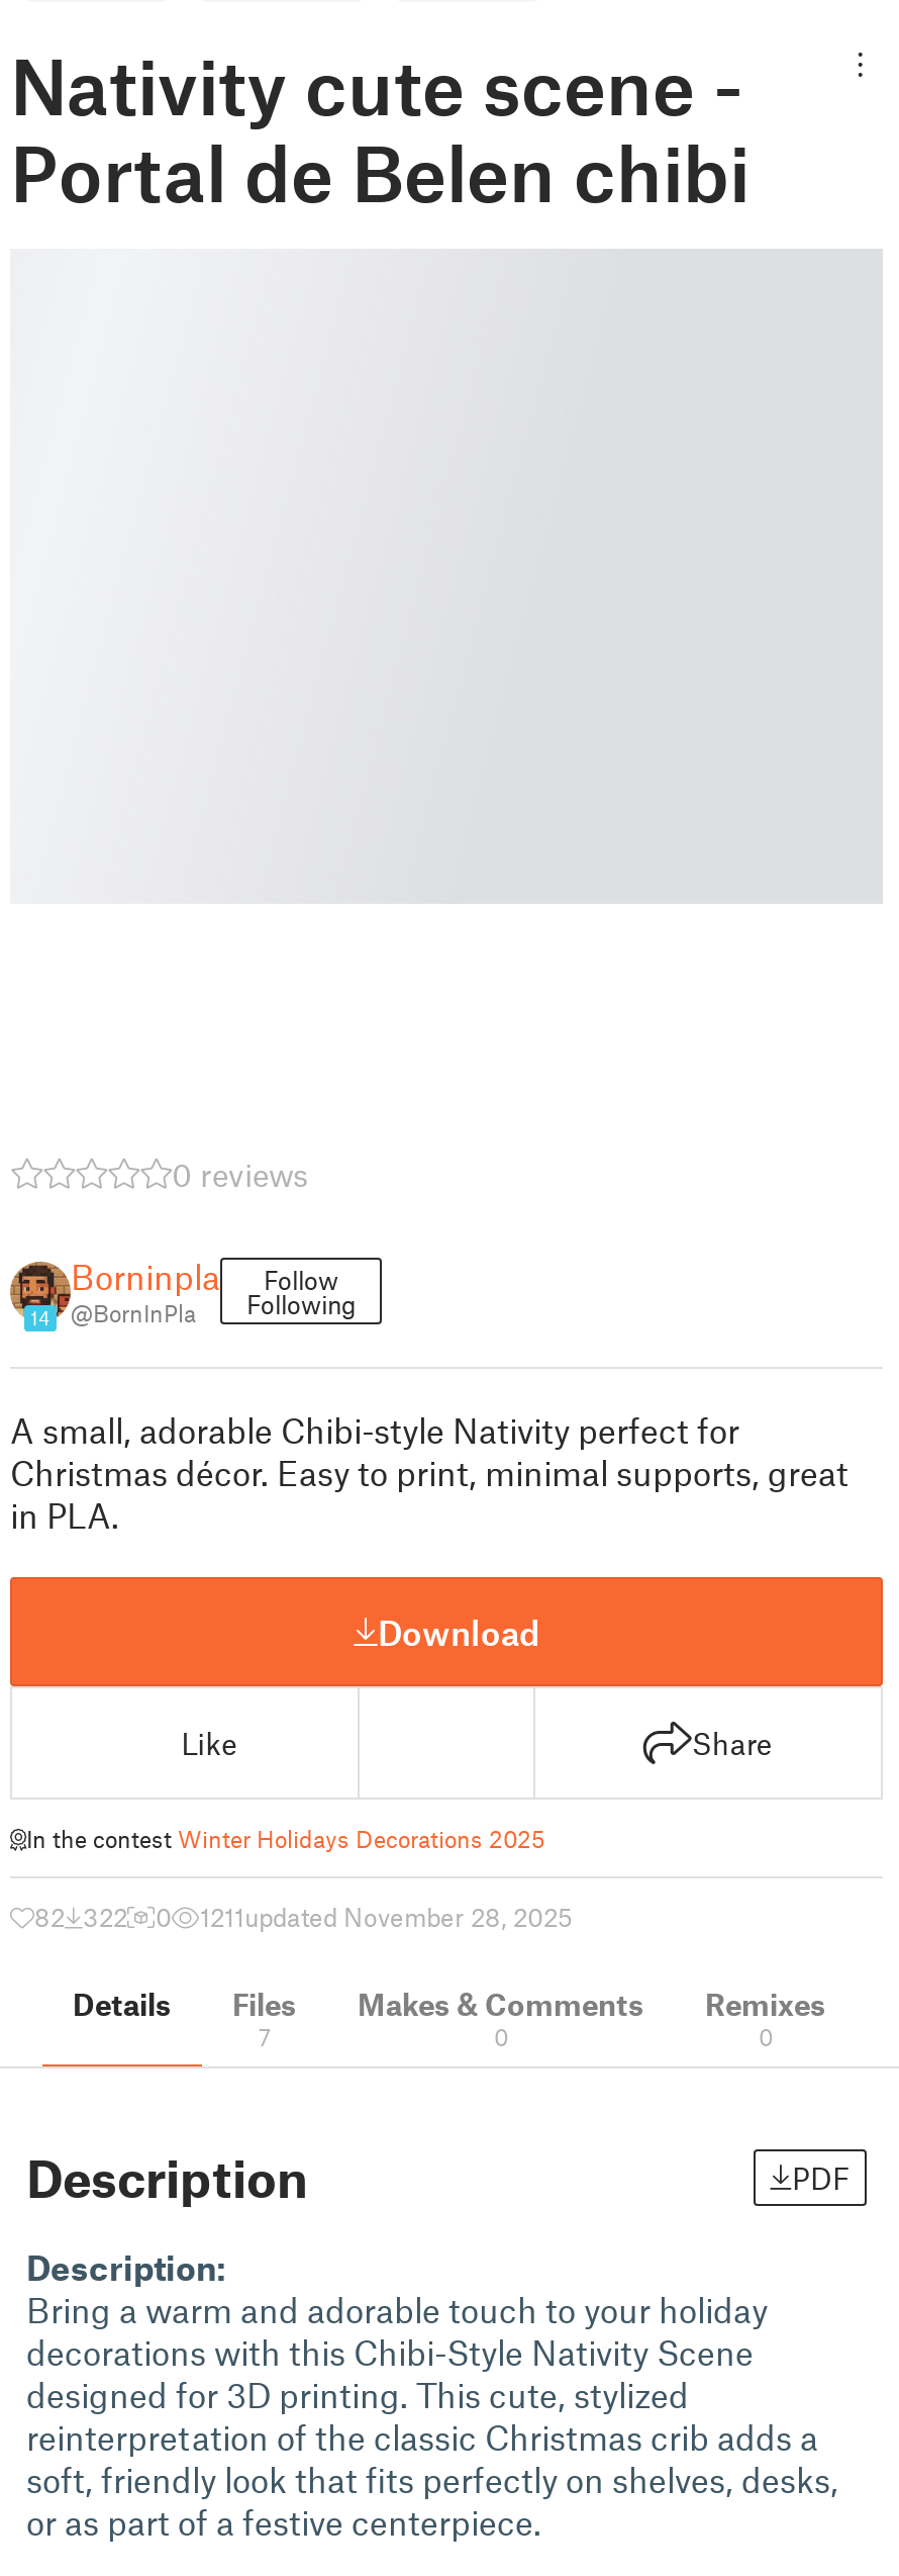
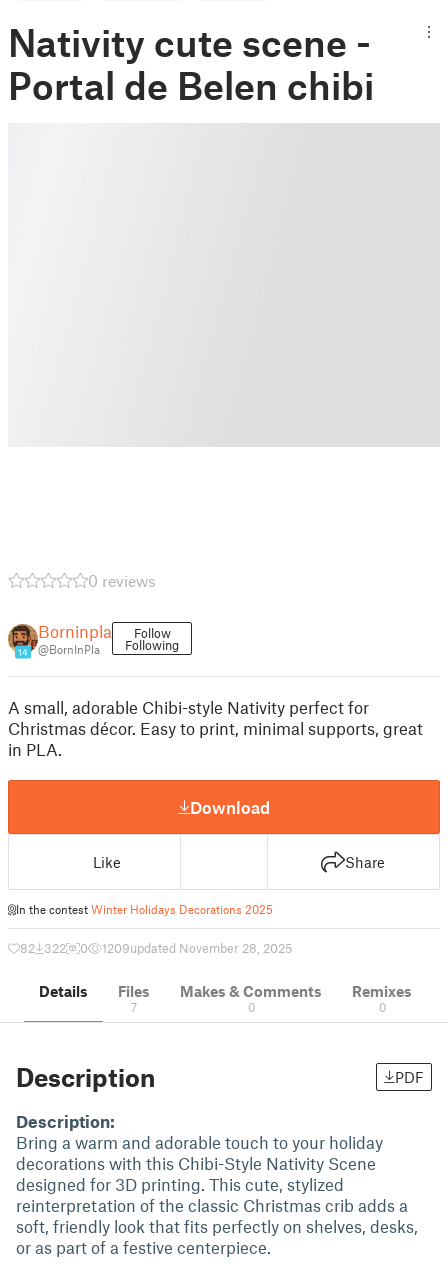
[200,1901,572,1933] 1211updated November 28, 2025 -> [102,940,292,956] 1209updated November 28, 2025

